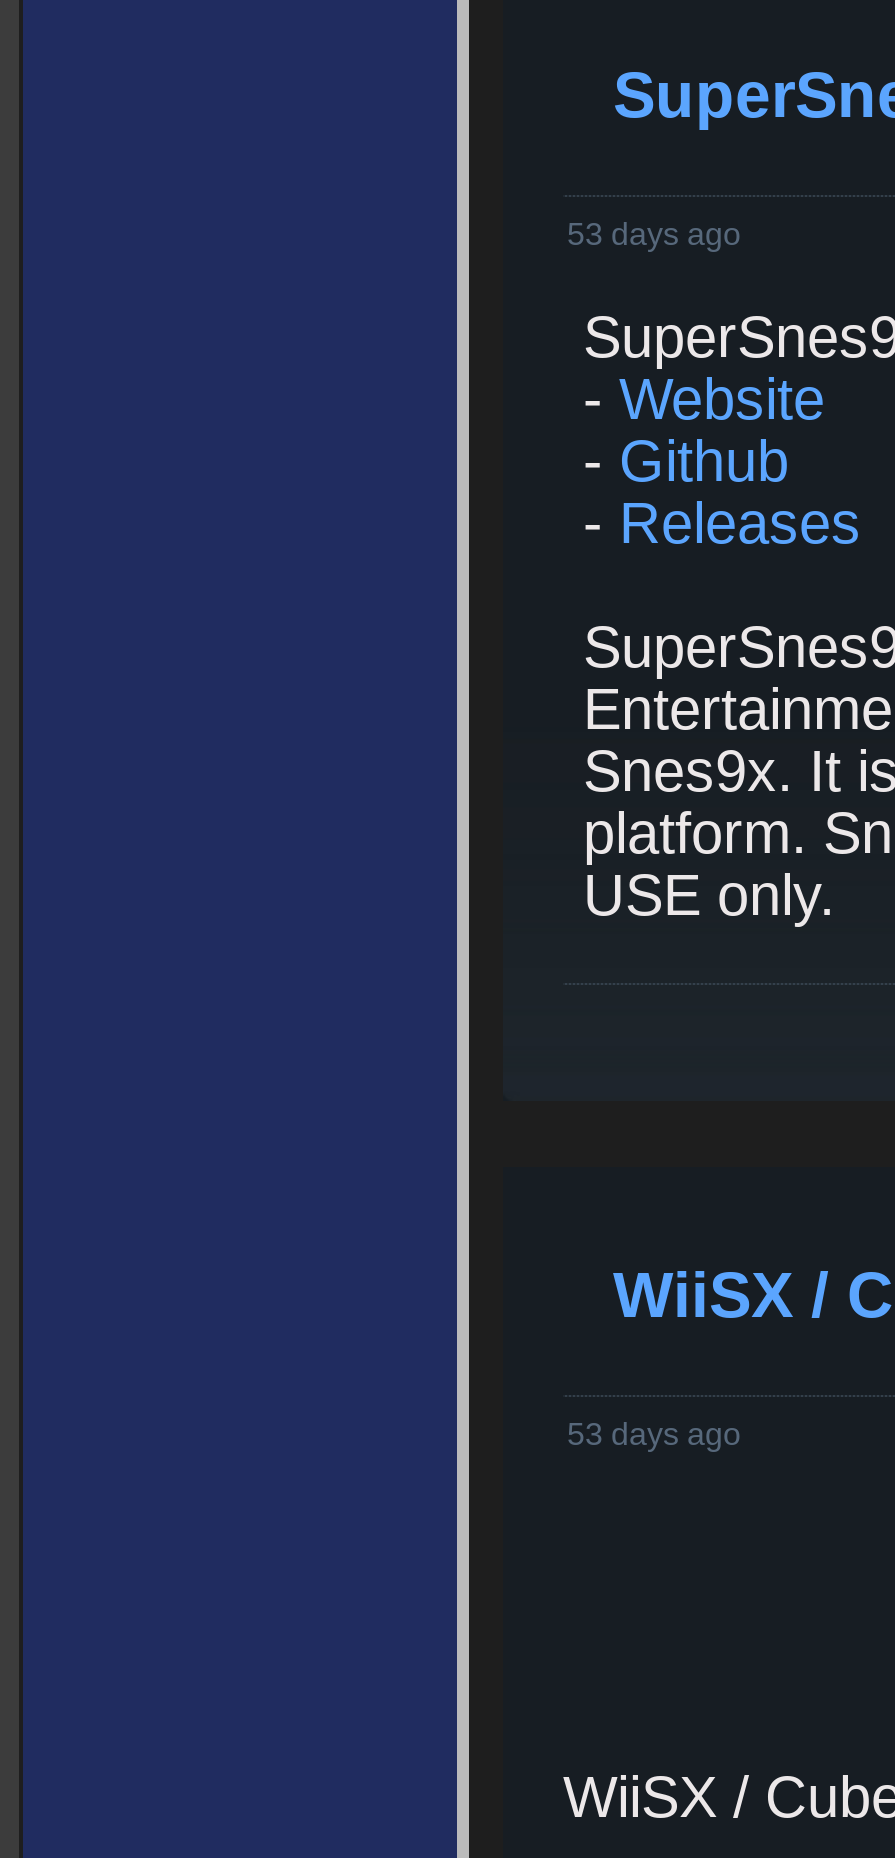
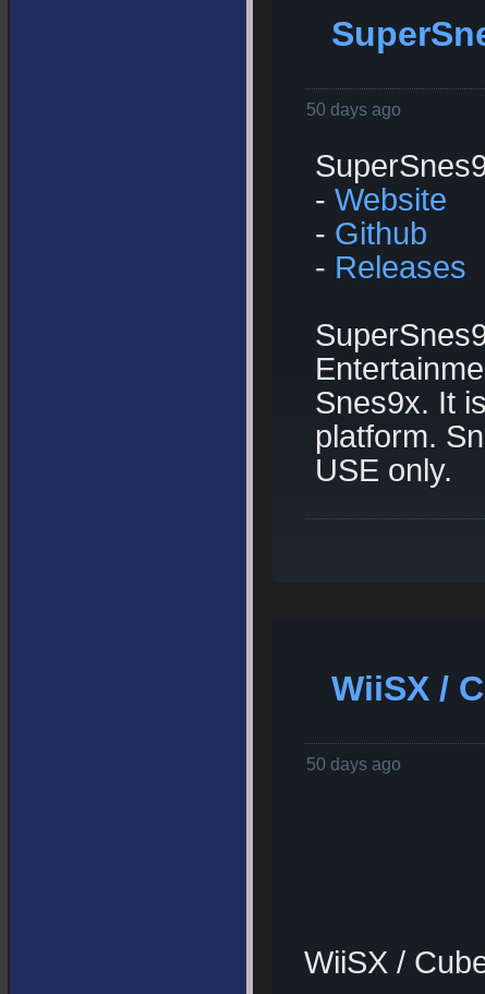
[567,217,741,251] 53 days ago -> [306,100,401,119] 50 days ago
[567,1417,741,1451] 53 days ago -> [306,755,401,773] 50 days ago

